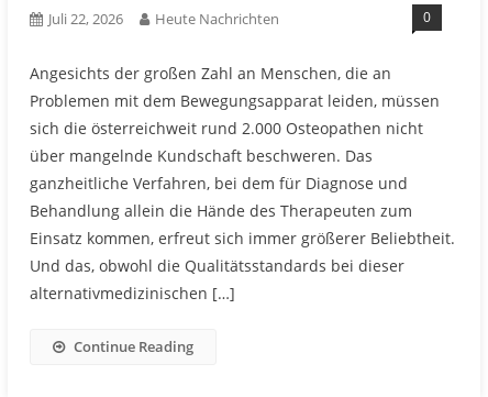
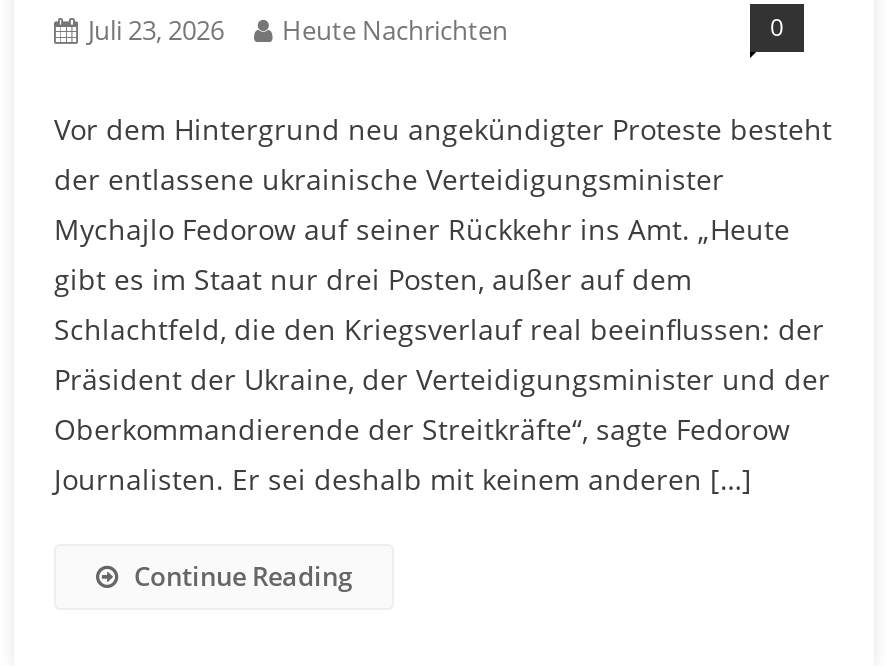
[48,9,279,29] Juli 22, 2026 Heute Nachrichten -> [88,12,508,48] Juli 23, 2026 Heute Nachrichten
[30,63,455,304] Angesichts der großen Zahl an Menschen, die an | Problemen mit dem Bewegungsapparat leiden, müssen | sich die österreichweit rund 2.000 Osteopathen nicht | über mangelnde Kundschaft beschweren. Das | ganzheitliche Verfahren, bei dem für Diagnose und | Behandlung allein die Hände des Therapeuten zum | Einsatz kommen, erfreut sich immer größerer Beliebtheit. | Und das, obwohl die Qualitätsstandards bei dieser | alternativmedizinischen […] -> [54,110,832,498] Vor dem Hintergrund neu angekündigter Proteste besteht | der entlassene ukrainische Verteidigungsminister | Mychajlo Fedorow auf seiner Rückkehr ins Amt. „Heute | gibt es im Staat nur drei Posten, außer auf dem | Schlachtfeld, die den Kriegsverlauf real beeinflussen: der | Präsident der Ukraine, der Verteidigungsminister und der | Oberkommandierende der Streitkräfte“, sagte Fedorow | Journalisten. Er sei deshalb mit keinem anderen […]

